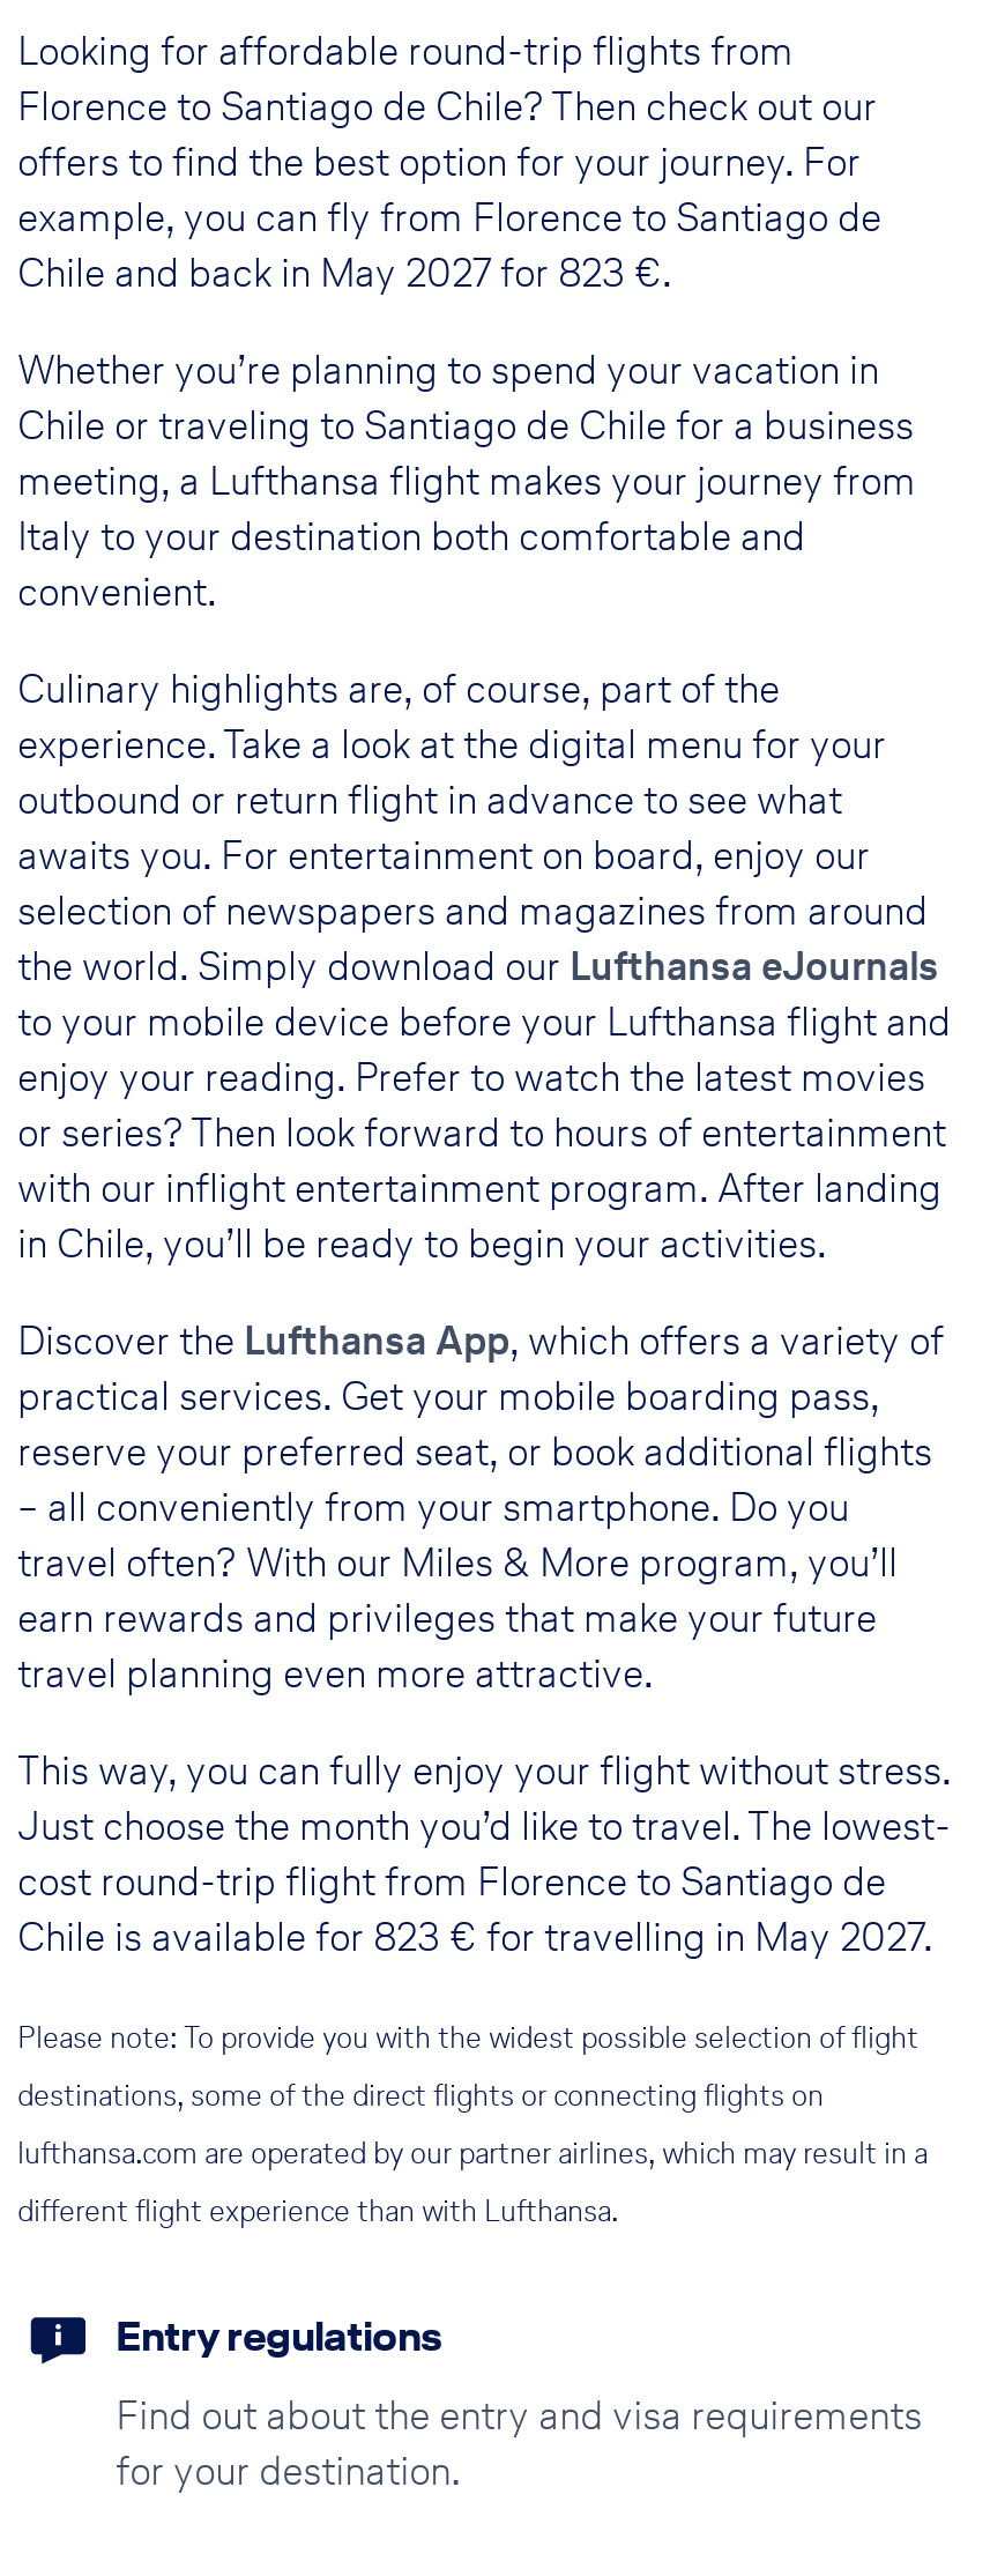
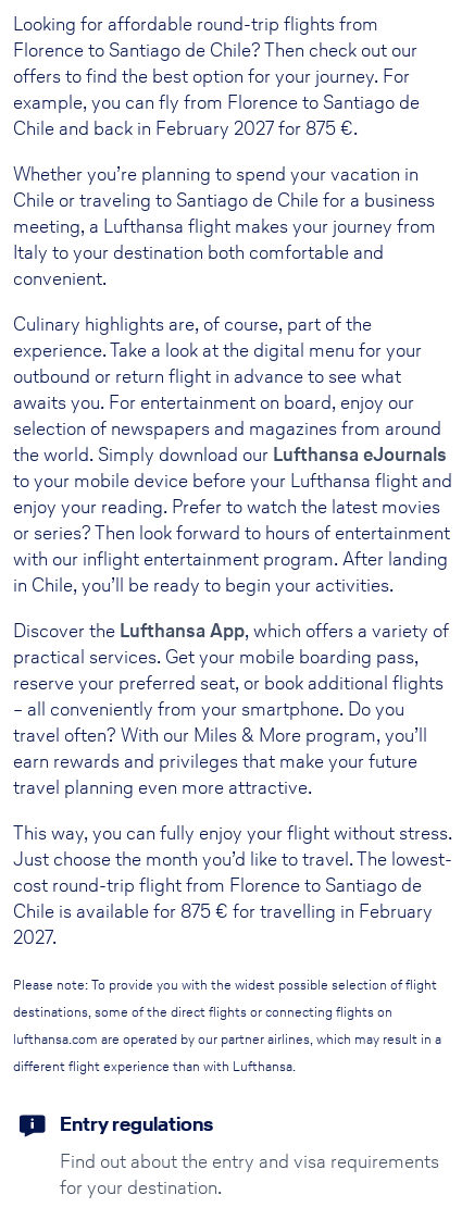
[17,243,671,301] Chile and back in May 2027 for 823 €. -> [13,114,358,141] Chile and back in February 2027 for 875 €.
[17,1907,932,1965] Chile is available for 823 € for travelling in May 2027. -> [13,897,433,950] Chile is available for 875 € for travelling in February | 2027.

